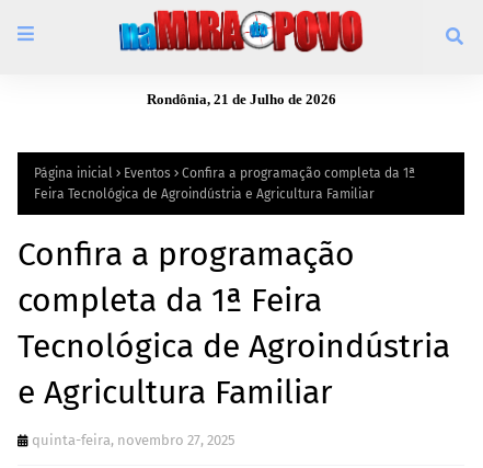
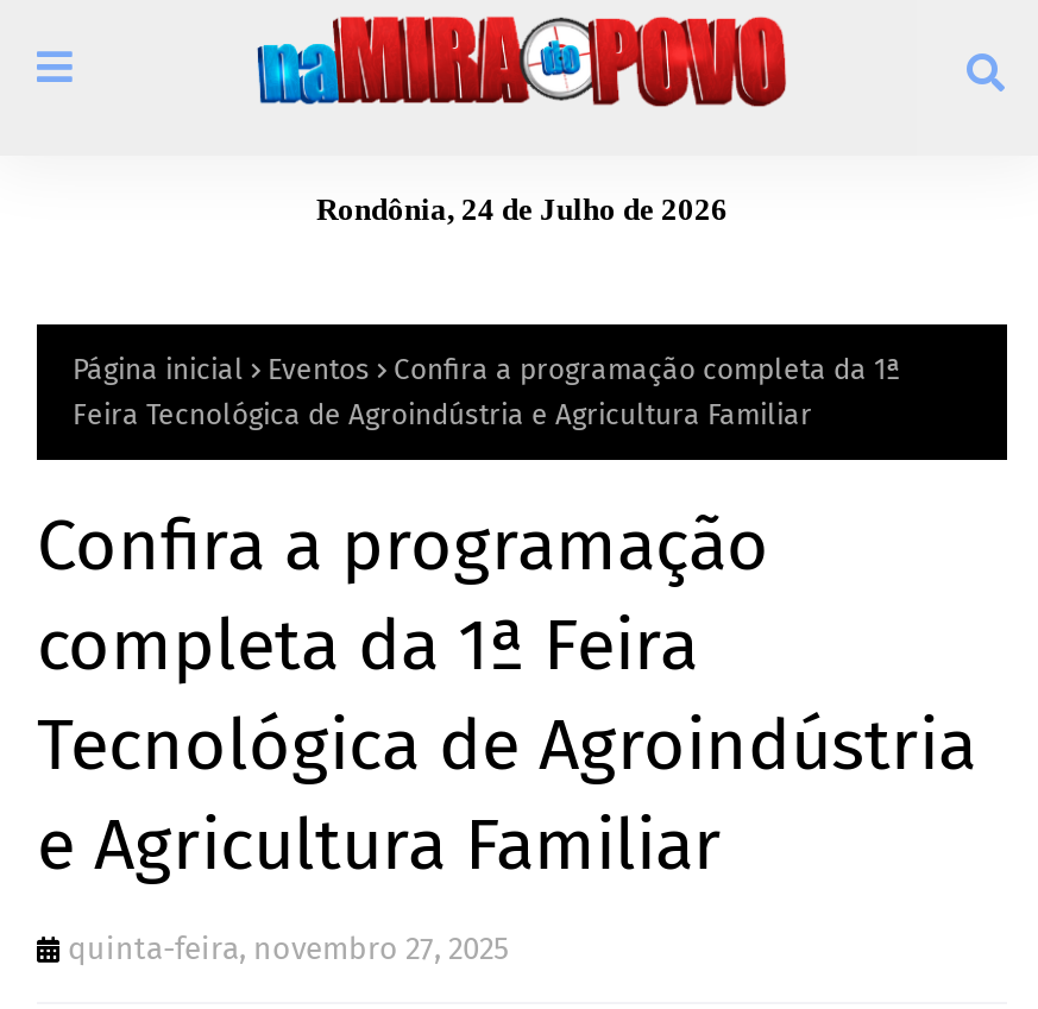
[146,91,336,107] Rondônia, 21 de Julho de 2026 -> [316,191,728,227] Rondônia, 24 de Julho de 2026

